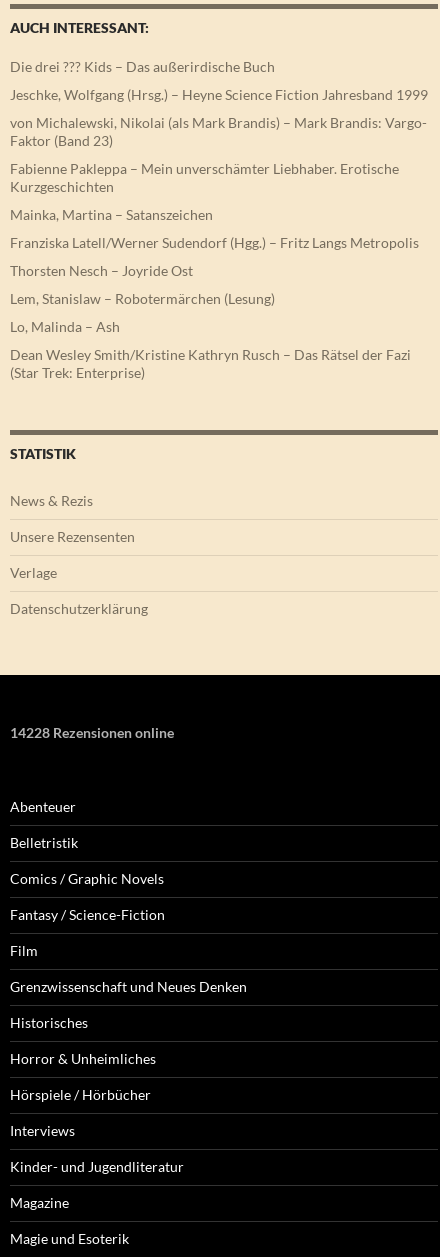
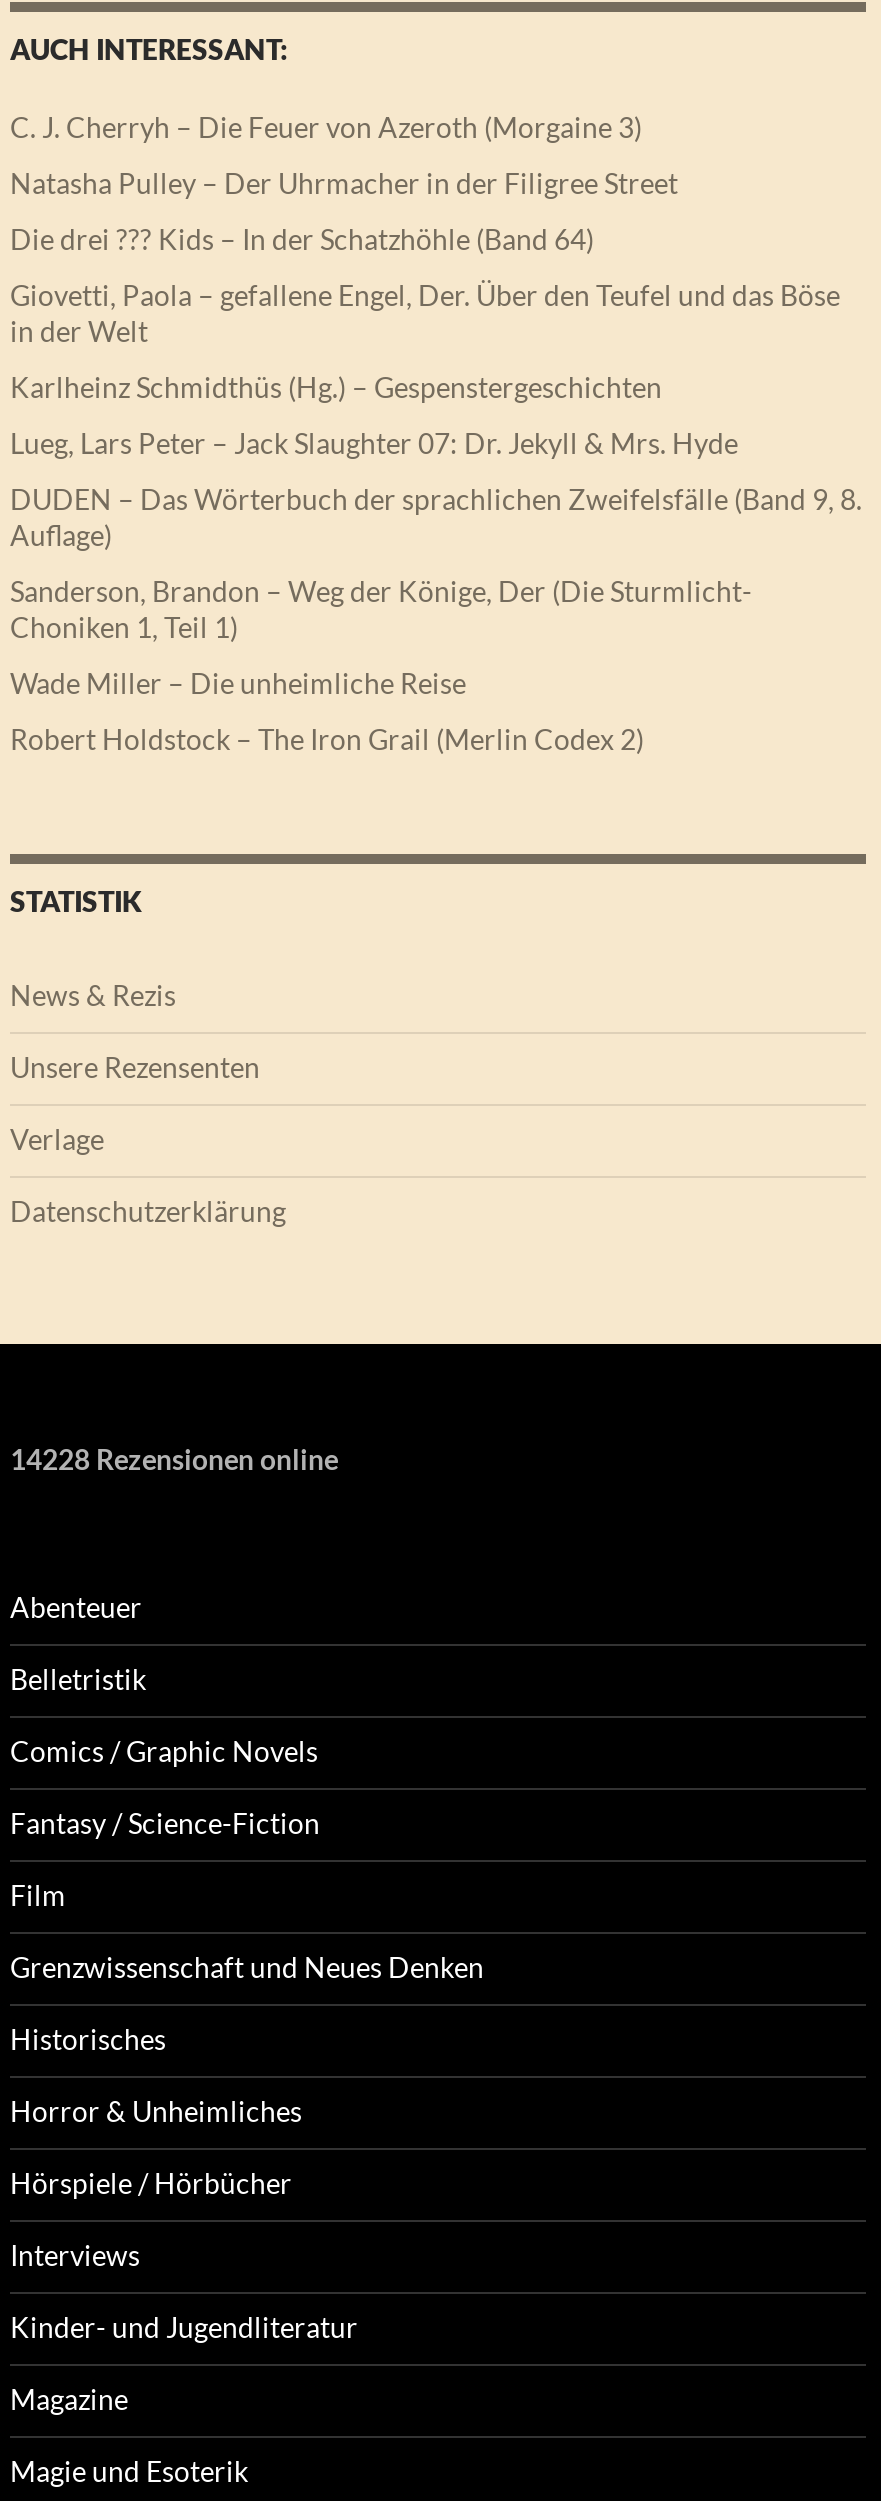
[10,58,275,75] Die drei ??? Kids – Das außerirdische Buch -> [10,109,642,143] C. J. Cherryh – Die Feuer von Azeroth (Morgaine 3)
[10,86,428,103] Jeschke, Wolfgang (Hrsg.) – Heyne Science Fiction Jahresband 1999 -> [10,165,678,199] Natasha Pulley – Der Uhrmacher in der Filigree Street
[10,114,427,149] von Michalewski, Nikolai (als Mark Brandis) – Mark Brandis: Vargo- | Faktor (Band 23) -> [10,221,594,255] Die drei ??? Kids – In der Schatzhöhle (Band 64)
[10,160,399,195] Fabienne Pakleppa – Mein unverschämter Liebhaber. Erotische | Kurzgeschichten -> [10,277,840,347] Giovetti, Paola – gefallene Engel, Der. Über den Teufel und das Böse | in der Welt
[10,206,213,223] Mainka, Martina – Satanszeichen -> [10,369,662,403] Karlheinz Schmidthüs (Hg.) – Gespenstergeschichten
[10,234,419,251] Franziska Latell/Werner Sudendorf (Hgg.) – Fritz Langs Metropolis -> [10,425,738,459] Lueg, Lars Peter – Jack Slaughter 07: Dr. Jekyll & Mrs. Hyde
[10,262,193,279] Thorsten Nesch – Joyride Ost -> [10,481,862,551] DUDEN – Das Wörterbuch der sprachlichen Zweifelsfälle (Band 9, 8. | Auflage)
[10,290,275,307] Lem, Stanislaw – Robotermärchen (Lesung) -> [10,573,752,643] Sanderson, Brandon – Weg der Könige, Der (Die Sturmlicht- | Choniken 1, Teil 1)
[10,318,120,335] Lo, Malinda – Ash -> [10,665,466,699] Wade Miller – Die unheimliche Reise
[10,346,411,381] Dean Wesley Smith/Kristine Kathryn Rusch – Das Rätsel der Fazi | (Star Trek: Enterprise) -> [10,721,644,755] Robert Holdstock – The Iron Grail (Merlin Codex 2)

